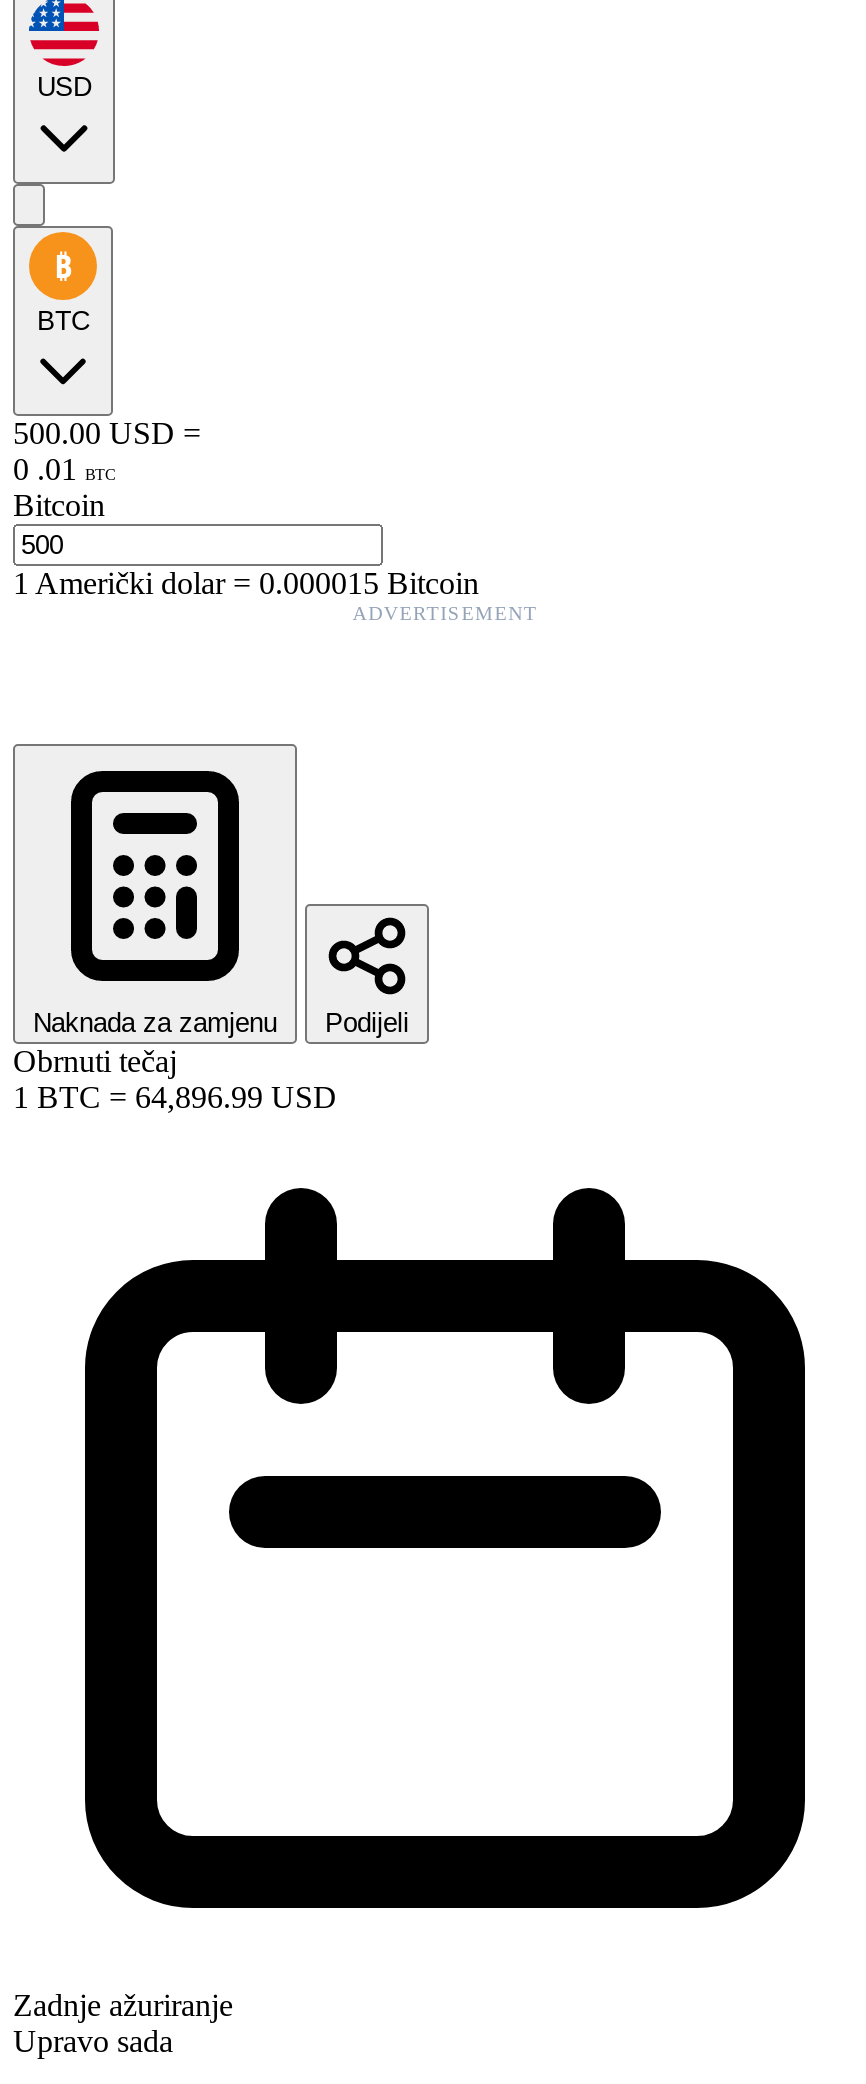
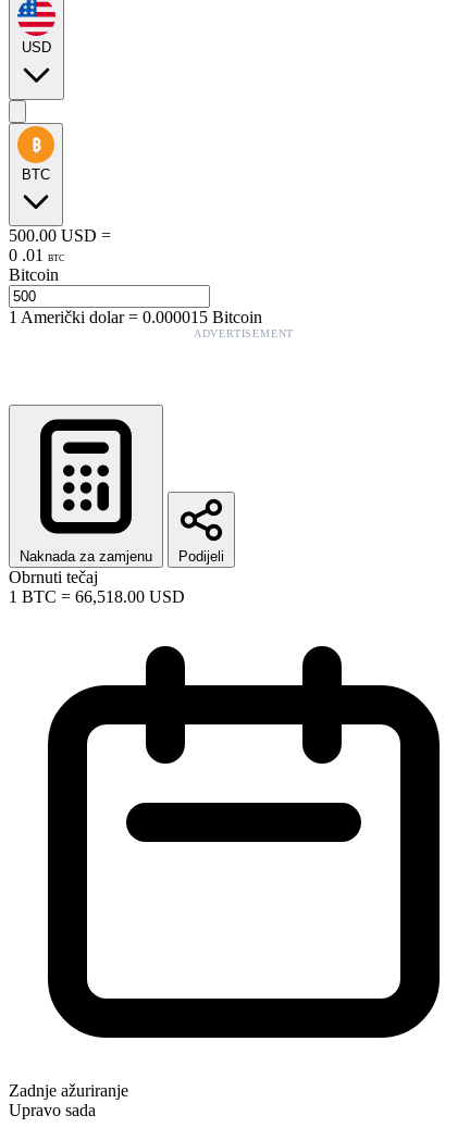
[13,1080,337,1114] 1 BTC = 64,896.99 USD -> [9,587,185,606] 1 BTC = 66,518.00 USD

